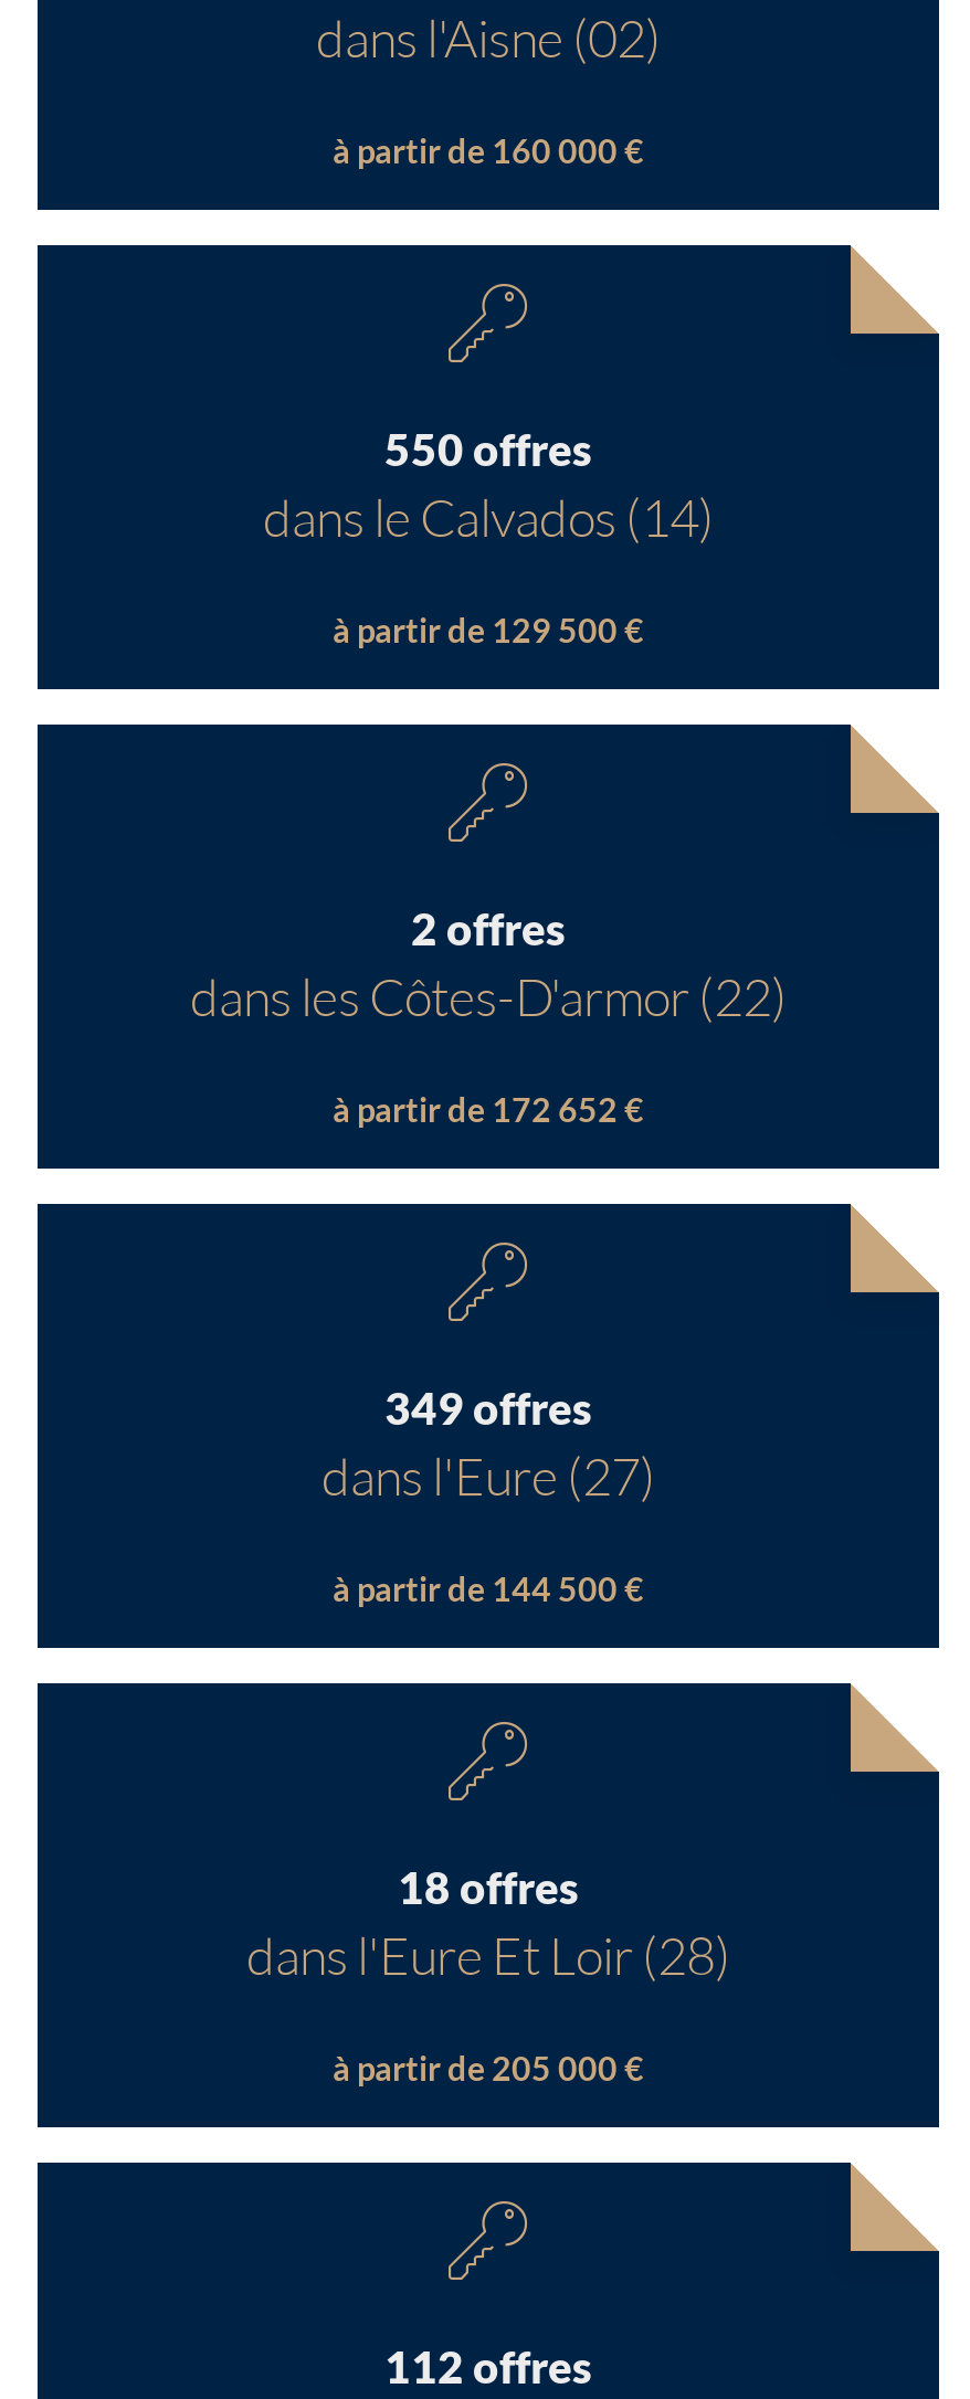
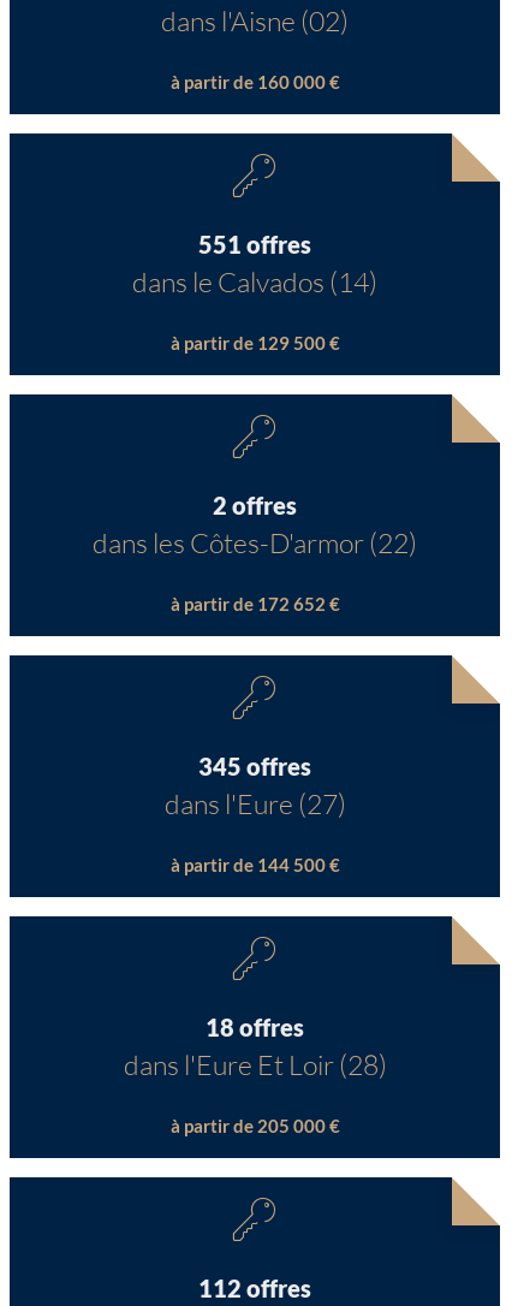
[384,421,592,474] 550 offres -> [198,229,311,258] 551 offres
[384,1380,592,1433] 349 offres -> [198,751,311,780] 345 offres

